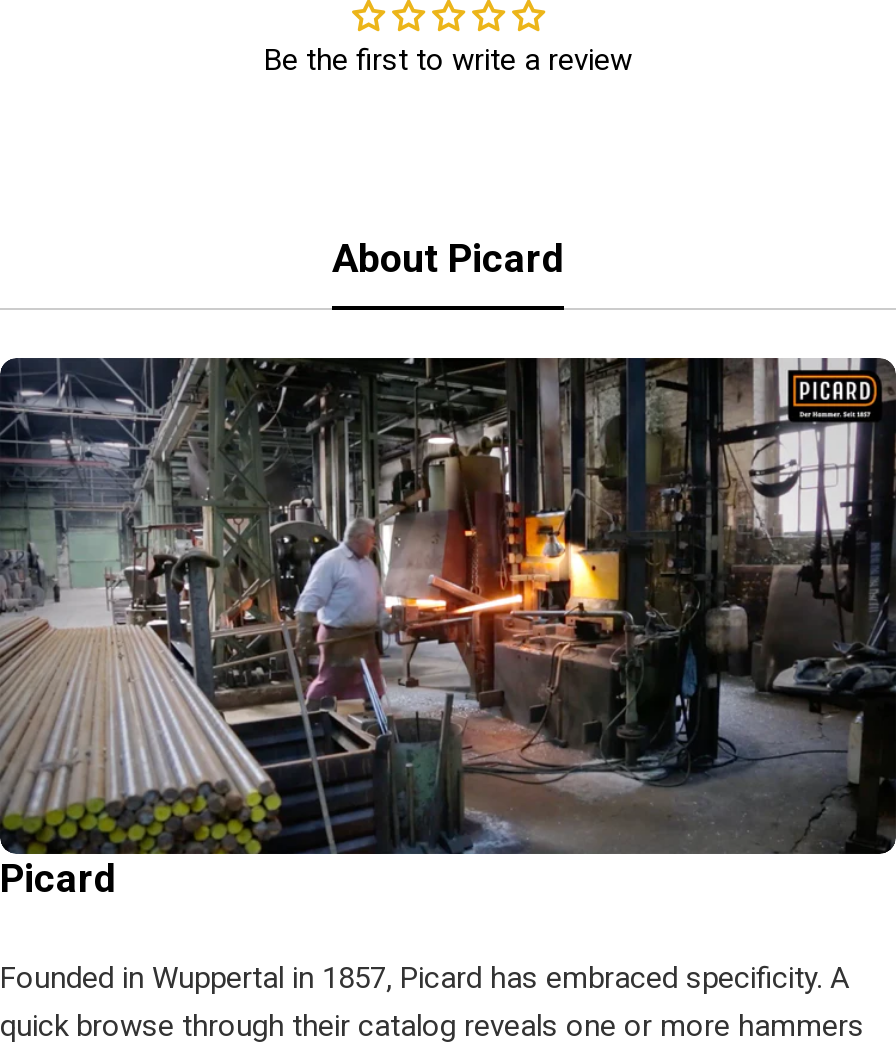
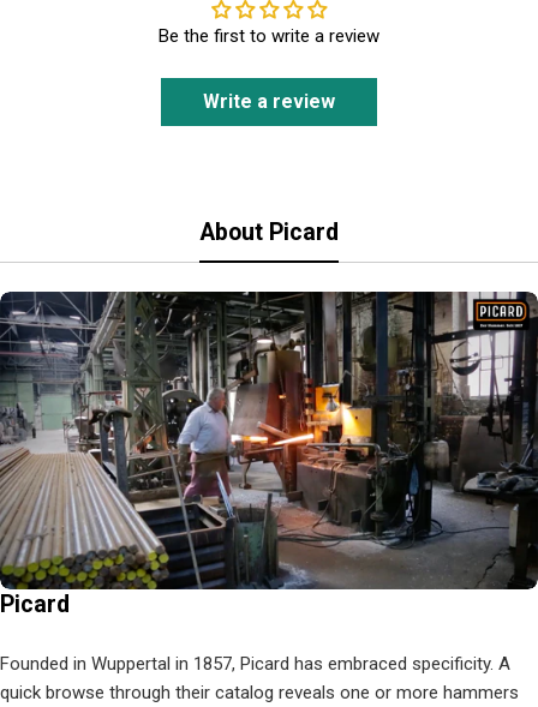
none -> [203,90,335,112] Write a review

